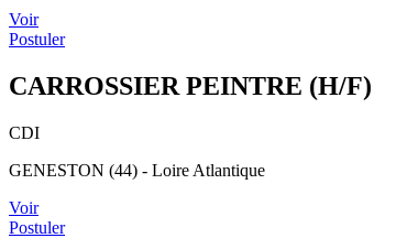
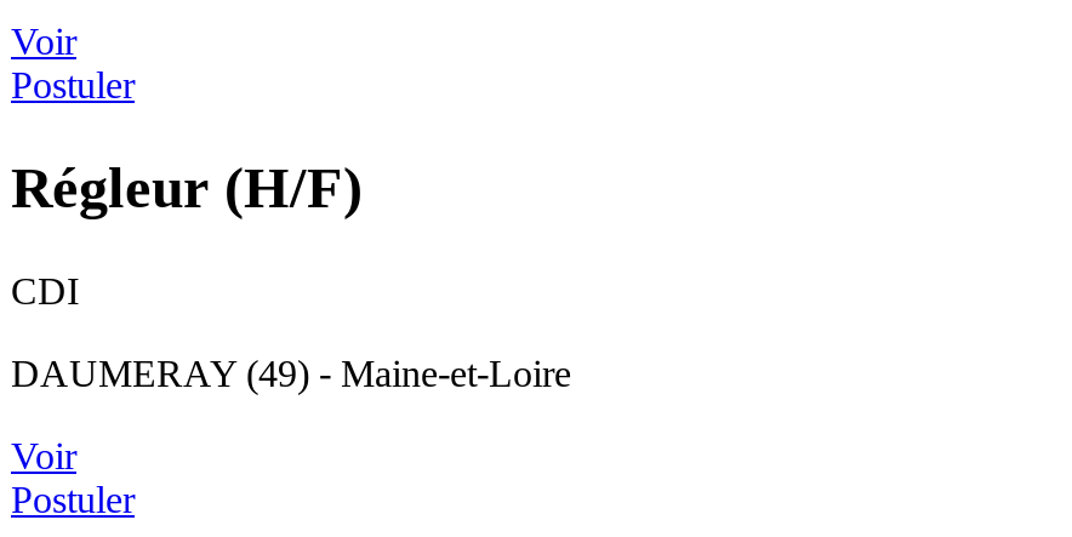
[9,72,372,101] CARROSSIER PEINTRE (H/F) -> [11,157,363,220] Régleur (H/F)
[9,161,265,180] GENESTON (44) - Loire Atlantique -> [11,353,571,394] DAUMERAY (49) - Maine-et-Loire

